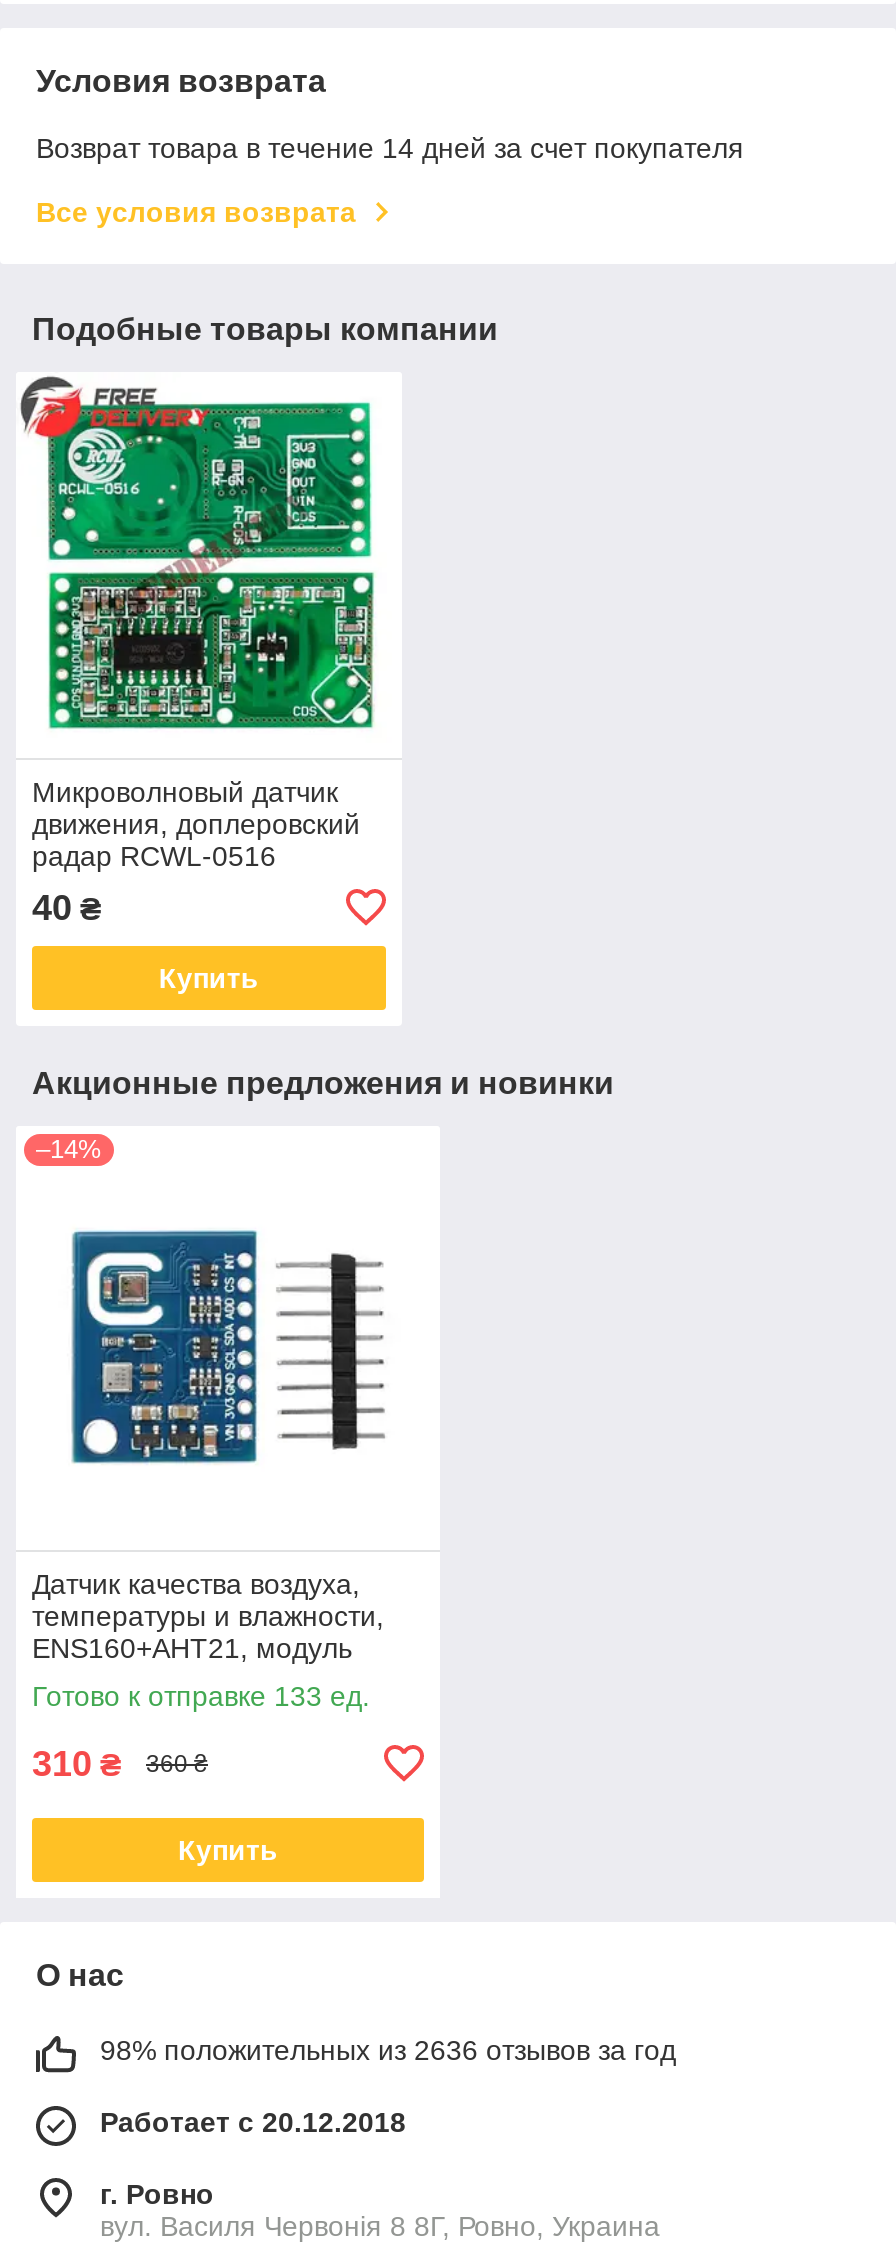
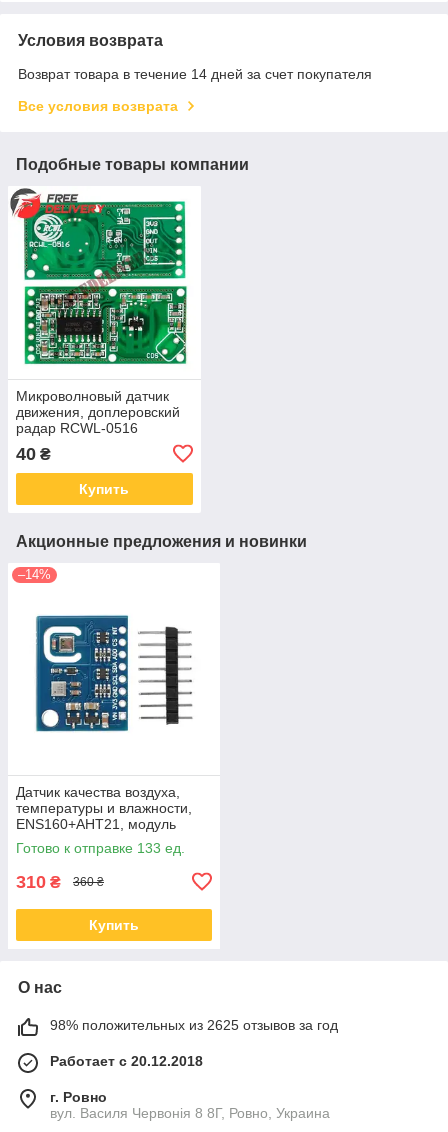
[100,2034,676,2066] 98% положительных из 2636 отзывов за год -> [50,1017,338,1033] 98% положительных из 2625 отзывов за год

